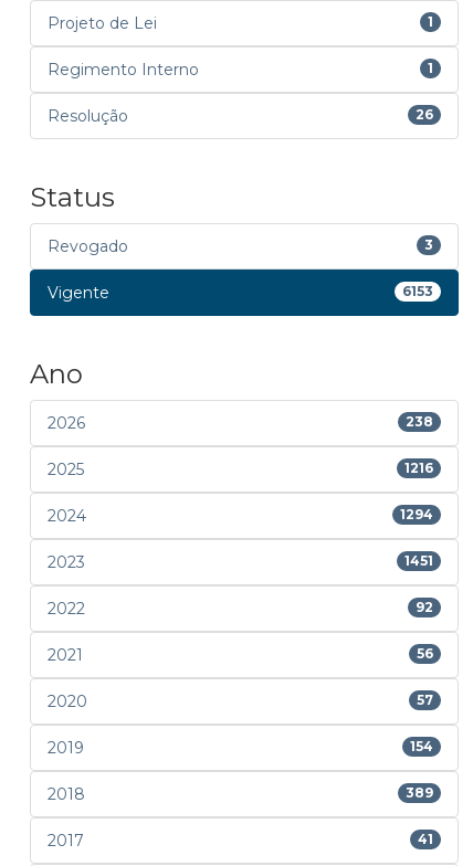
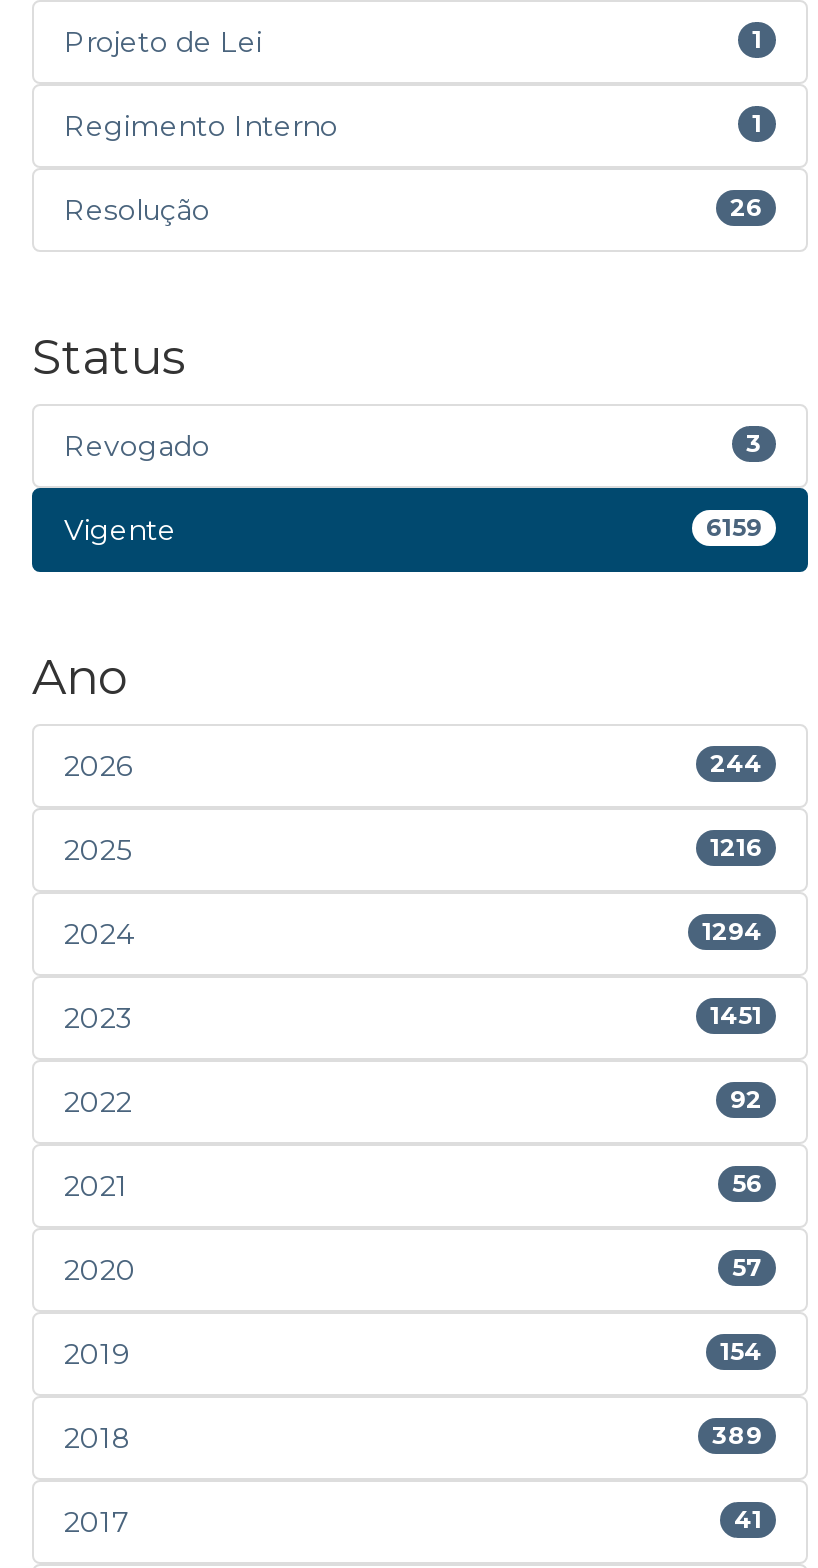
[402,283,433,299] 6153 -> [706,512,762,542] 6159
[406,413,433,430] 238 -> [710,748,762,778] 244

